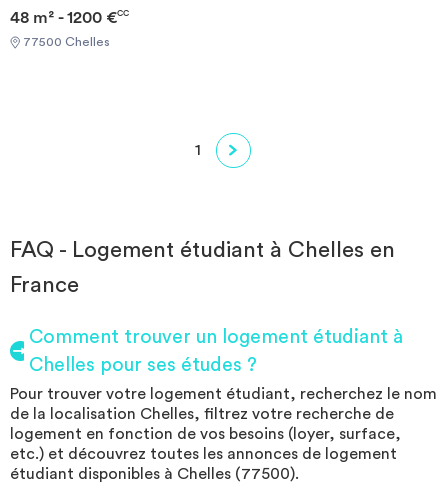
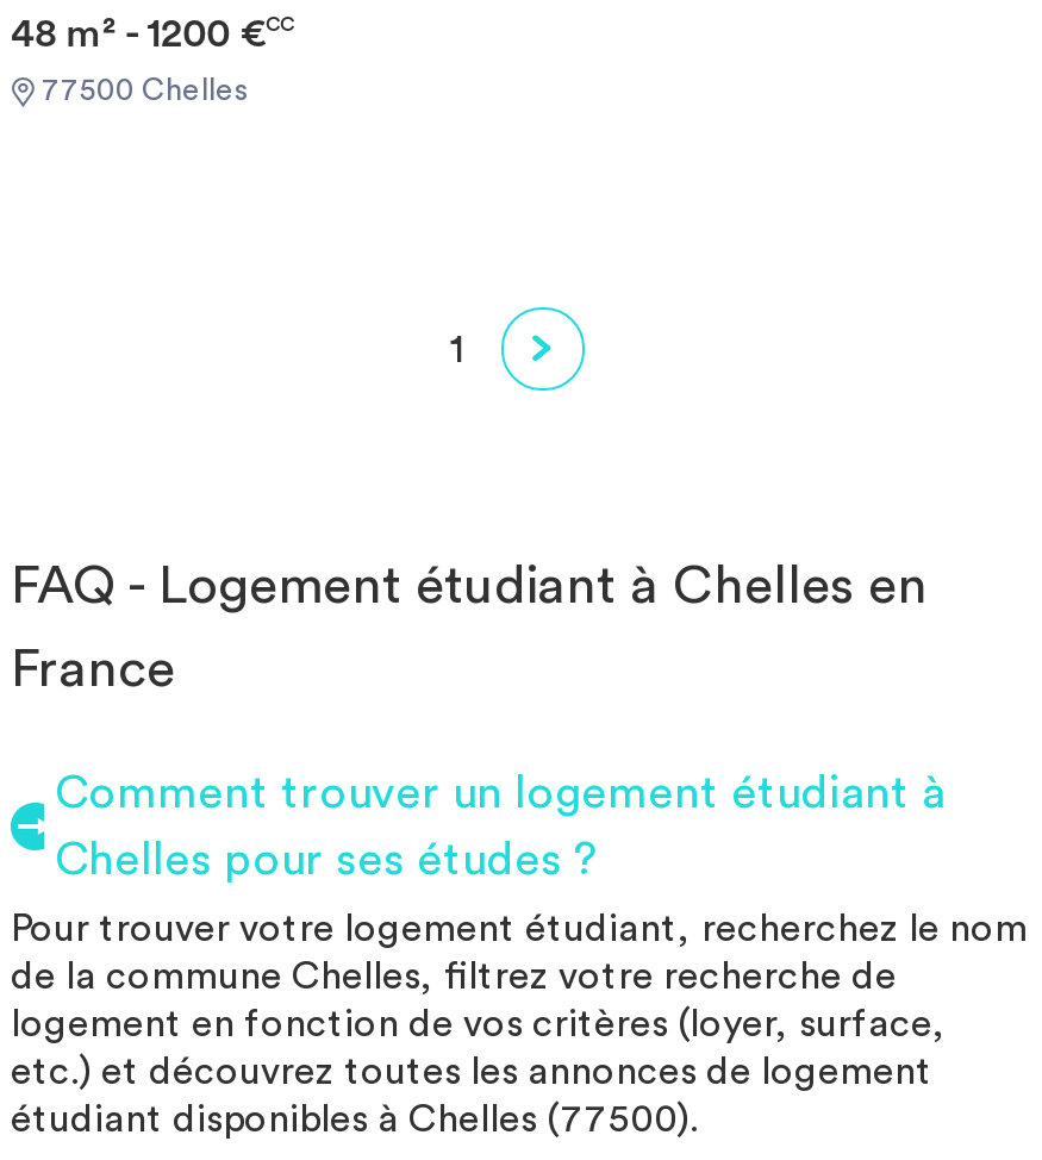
[10,406,394,422] de la localisation Chelles, filtrez votre recherche de -> [11,958,897,997] de la commune Chelles, filtrez votre recherche de
[10,426,401,442] logement en fonction de vos besoins (loyer, surface, -> [11,1006,947,1044] logement en fonction de vos critères (loyer, surface,

